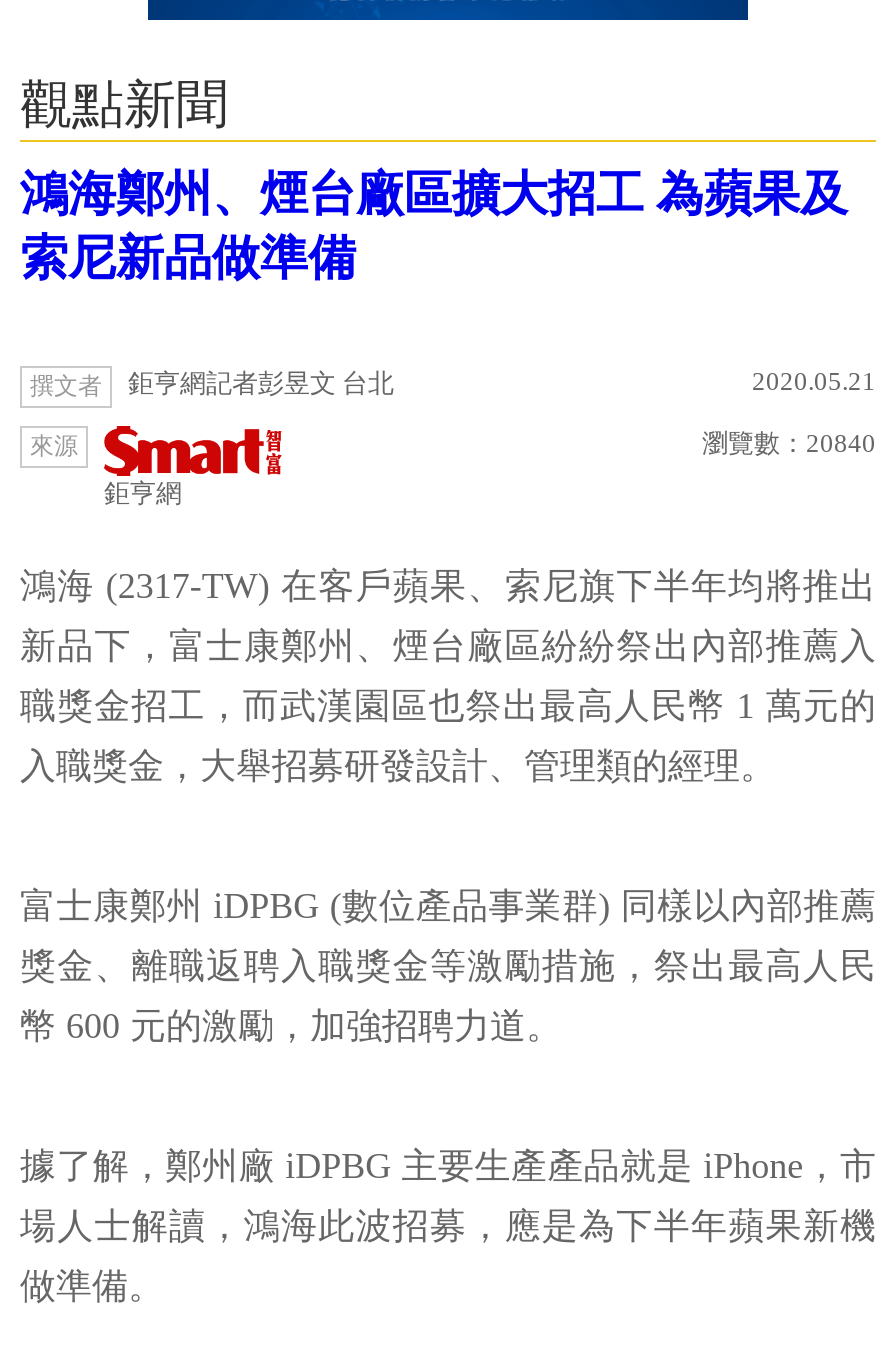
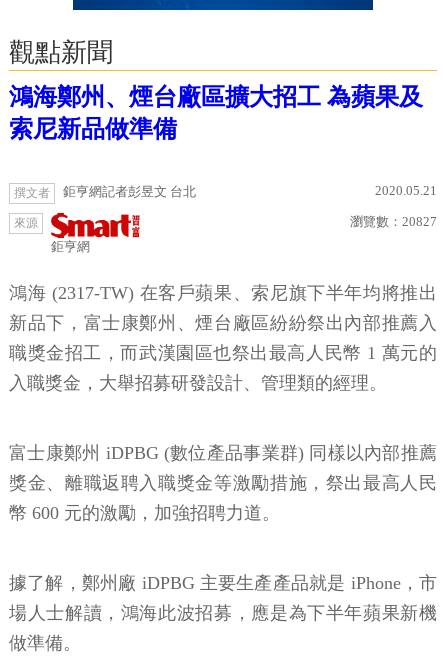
[702,428,876,458] 瀏覽數：20840 -> [350,214,437,229] 瀏覽數：20827

